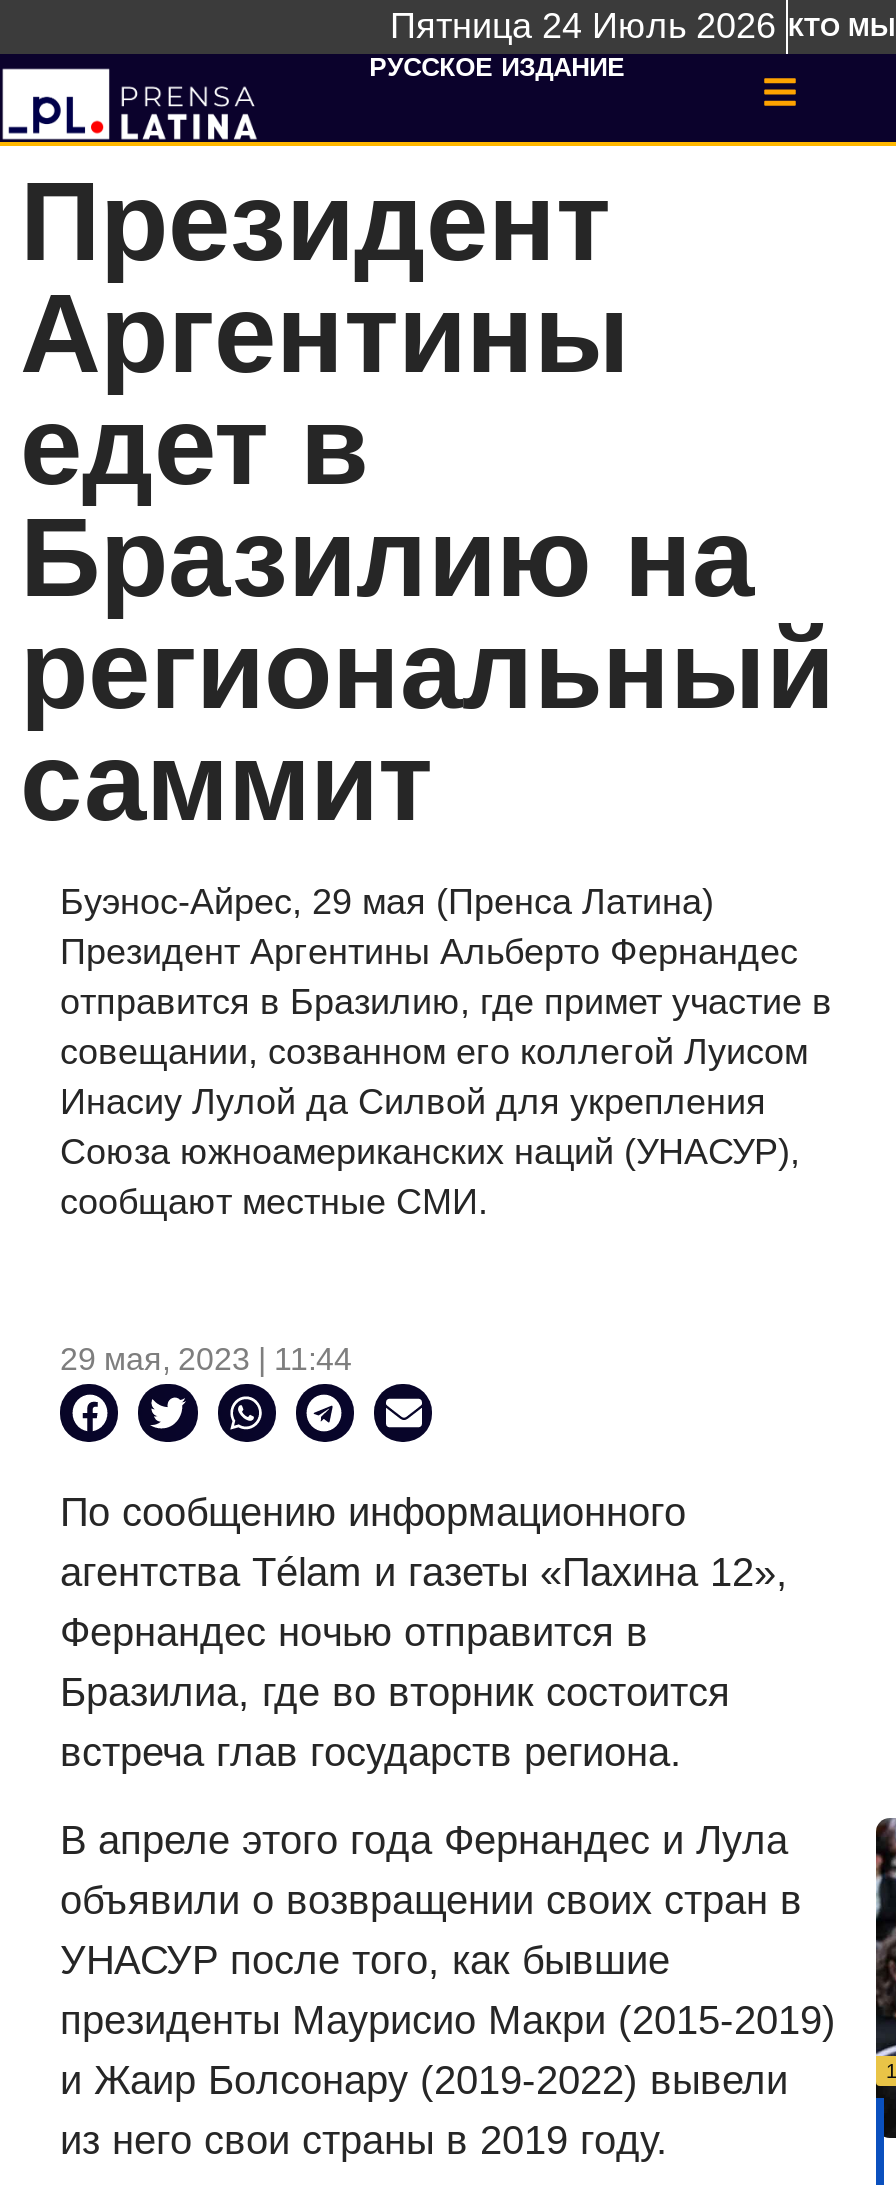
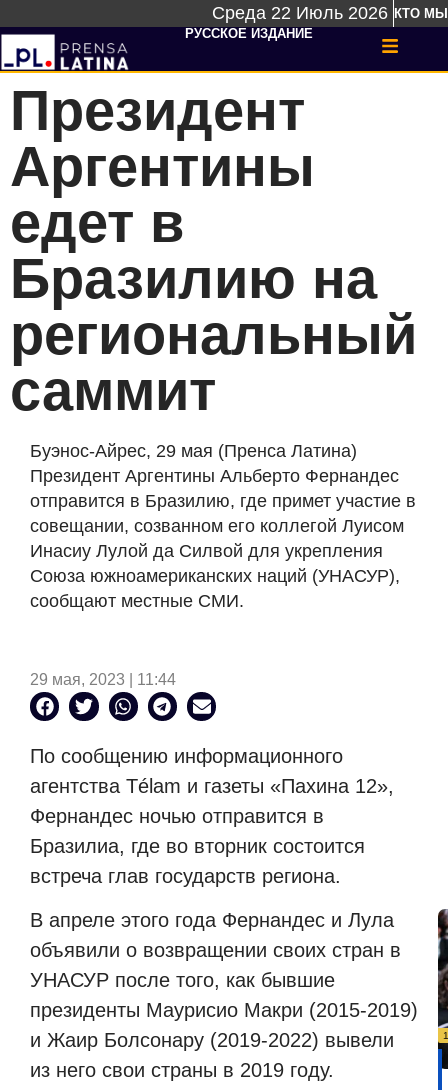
[390,6,896,46] Пятница 24 Июль 2026 КТО МЫ -> [212,3,448,23] Среда 22 Июль 2026 КТО МЫ

